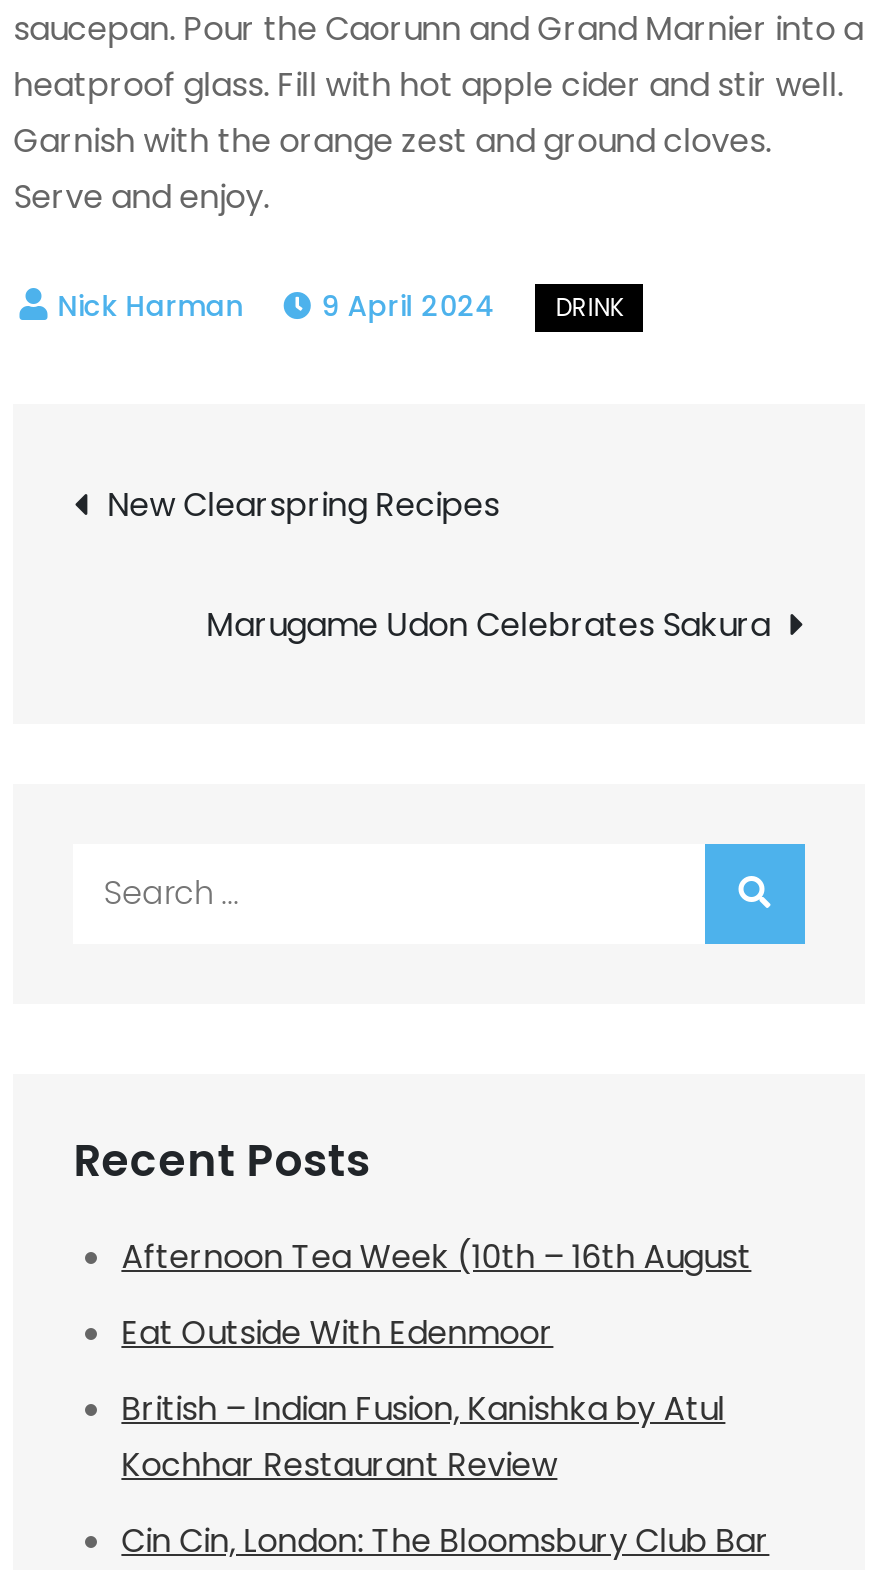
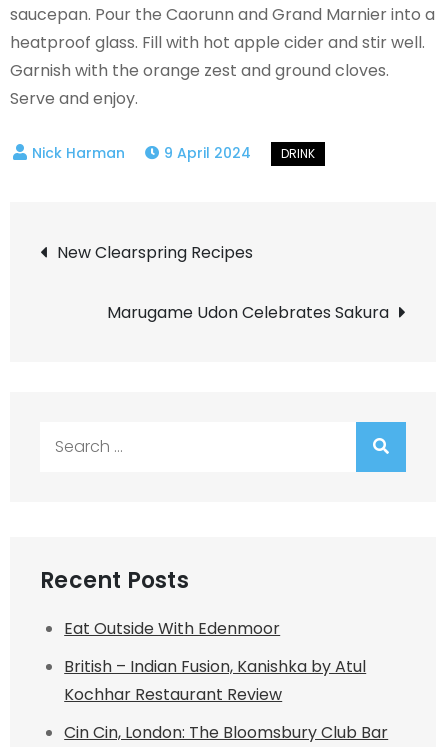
[121,1233,751,1279] Afternoon Tea Week (10th – 16th August -> none

